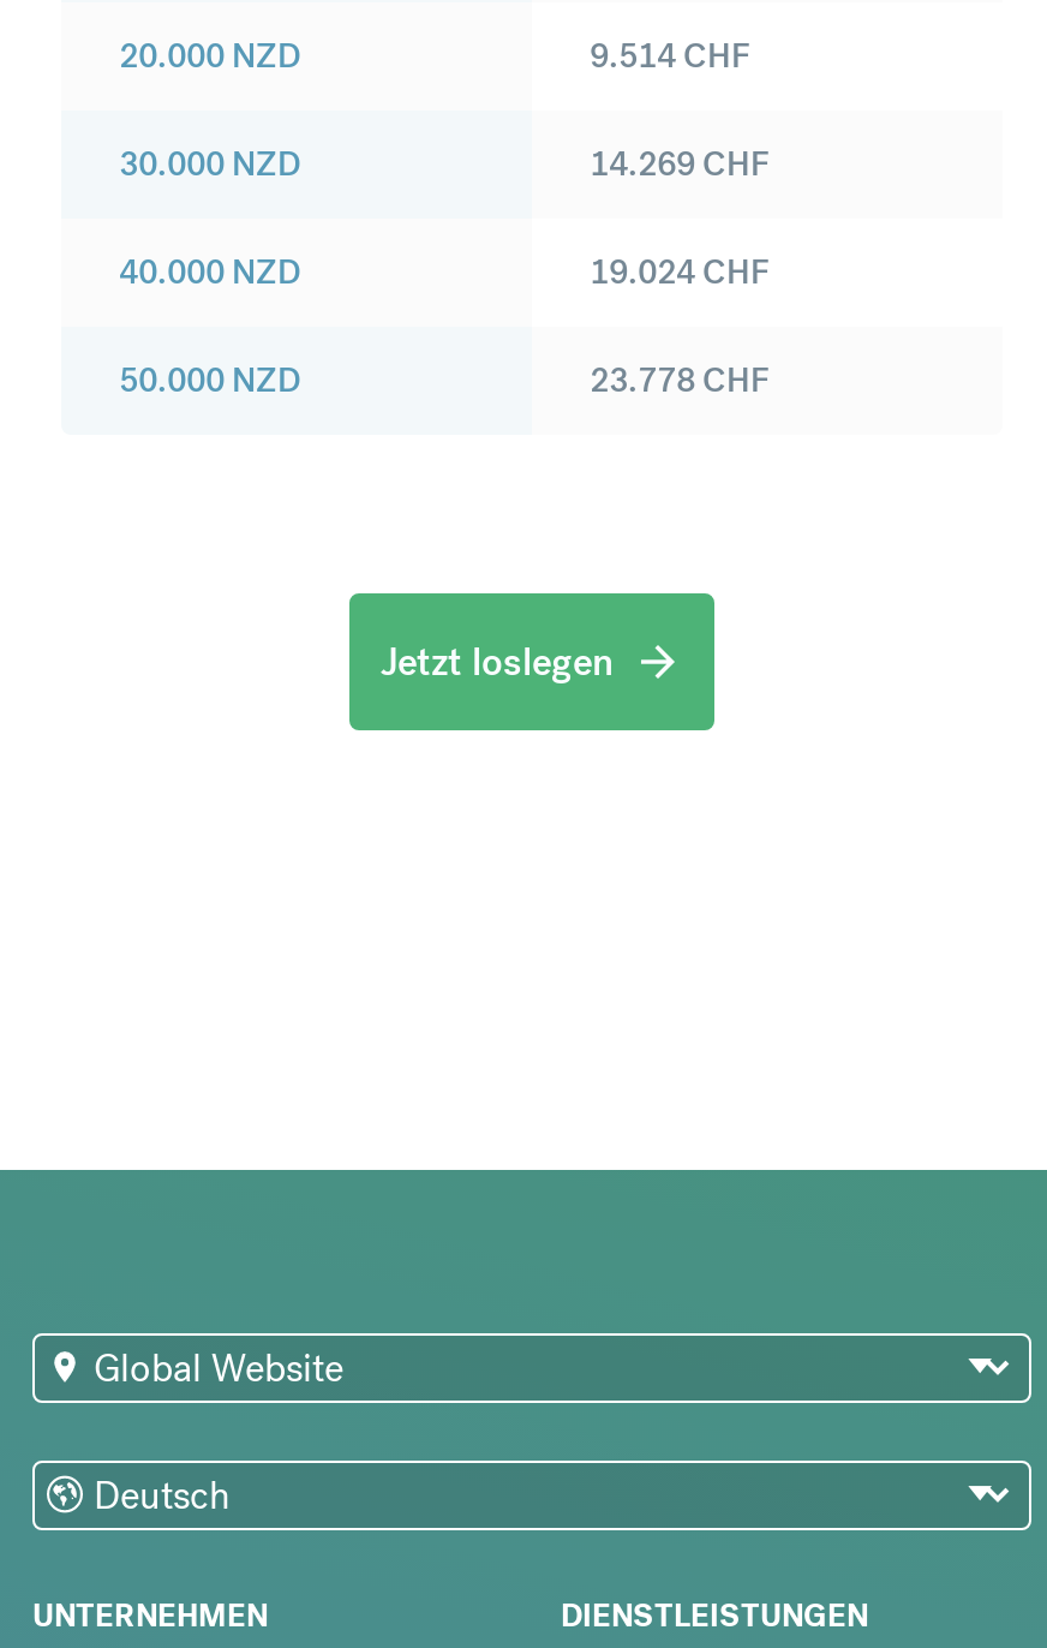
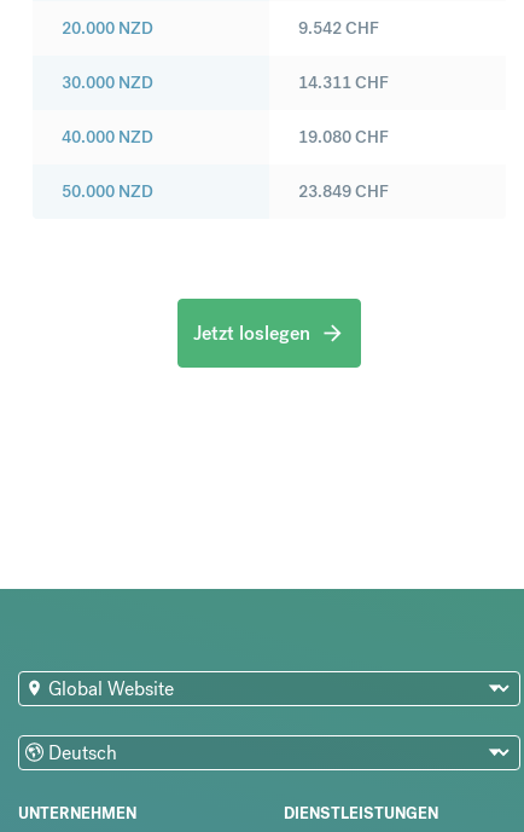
[590,34,750,77] 9.514 CHF -> [298,17,379,39] 9.542 CHF
[590,142,770,185] 14.269 CHF -> [298,72,389,93] 14.311 CHF
[590,250,770,294] 19.024 CHF -> [298,126,389,148] 19.080 CHF
[590,358,770,402] 23.778 CHF -> [298,180,389,202] 23.849 CHF

